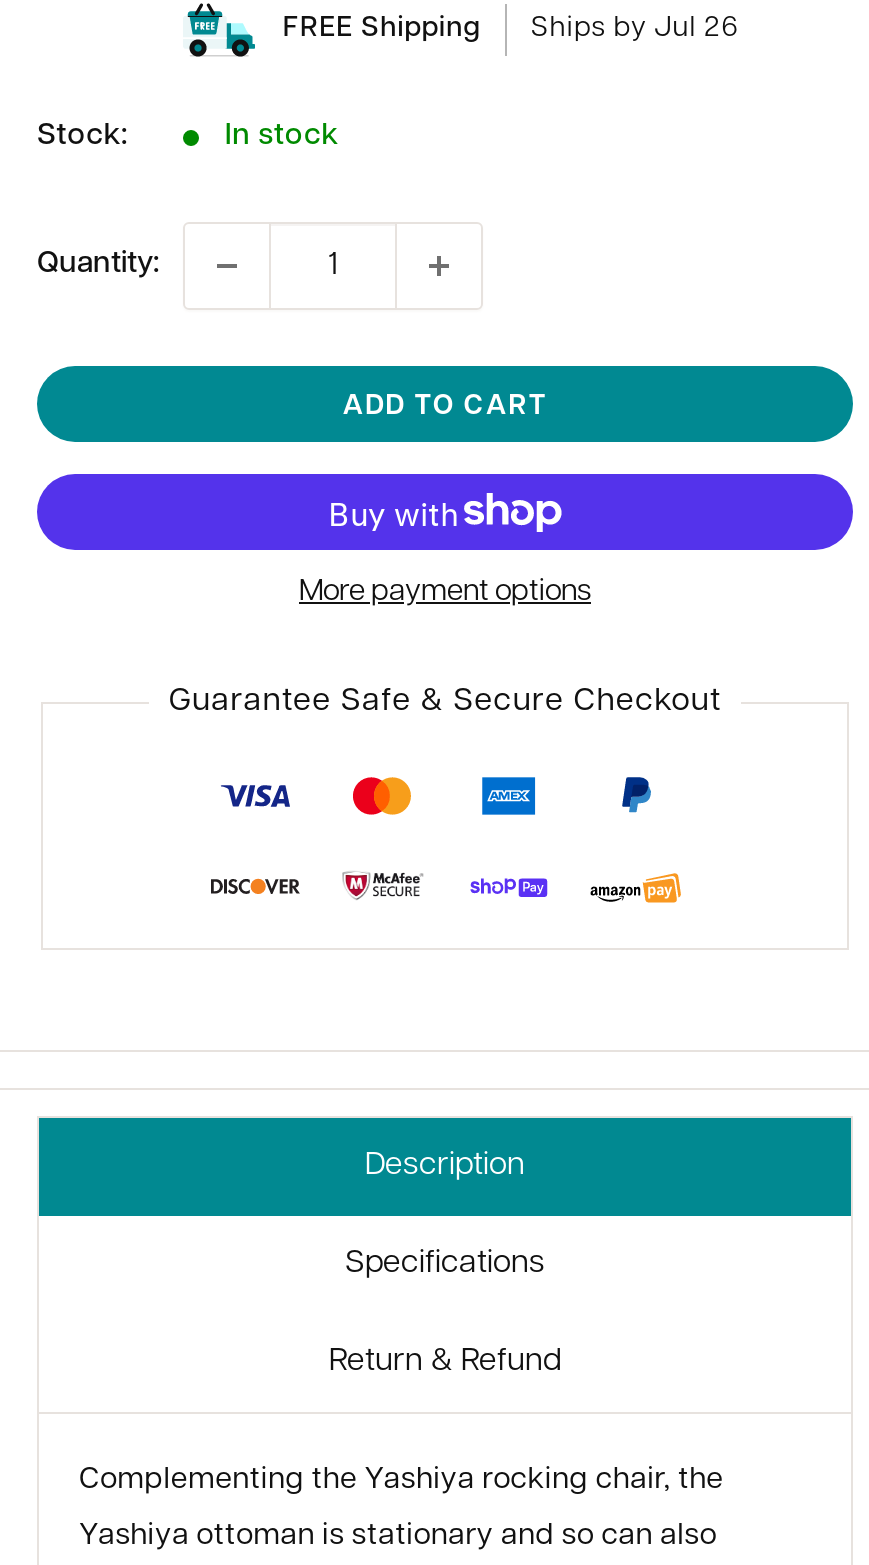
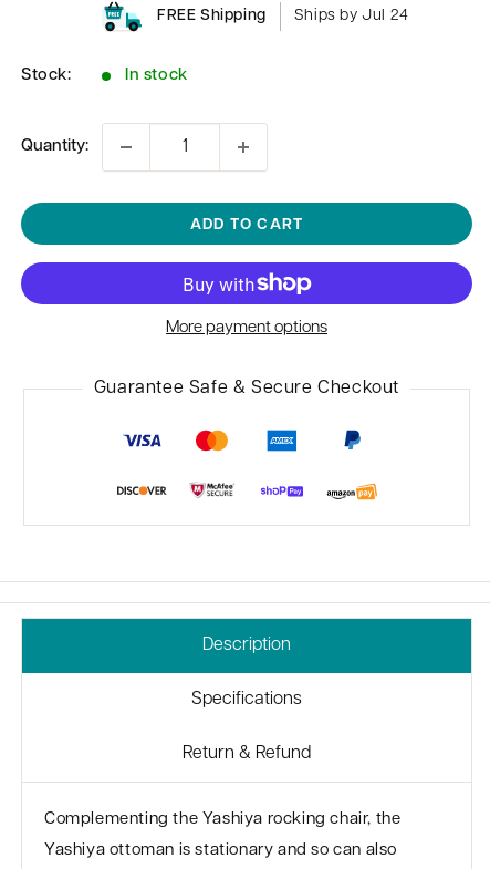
[283,14,739,44] FREE Shipping Ships by Jul 26 -> [157,8,409,24] FREE Shipping Ships by Jul 24

